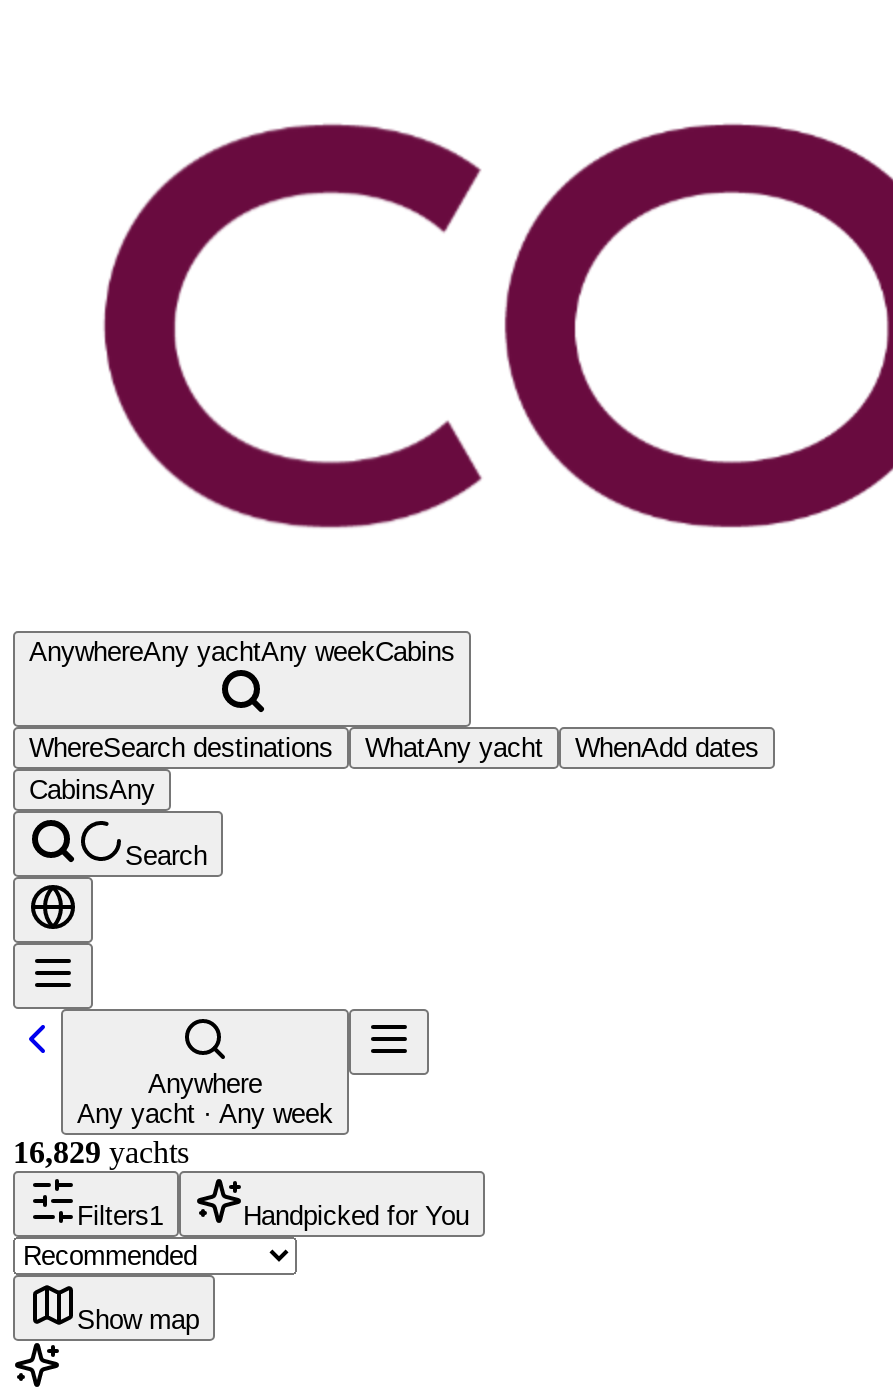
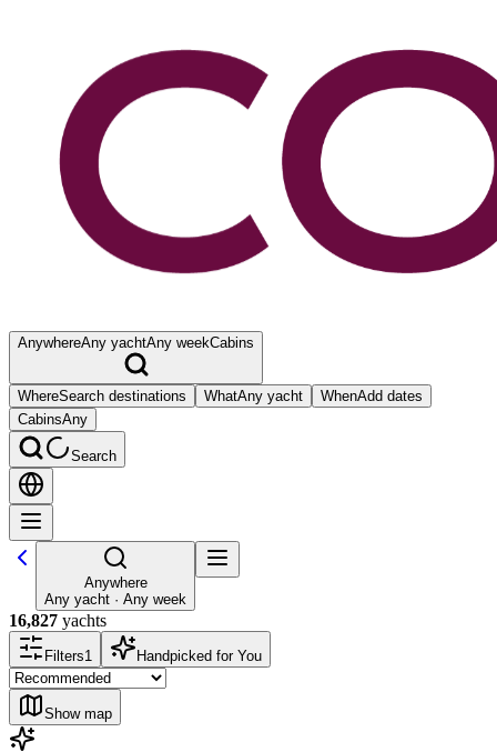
[13,1135,189,1169] 16,829 yachts -> [9,611,106,630] 16,827 yachts

